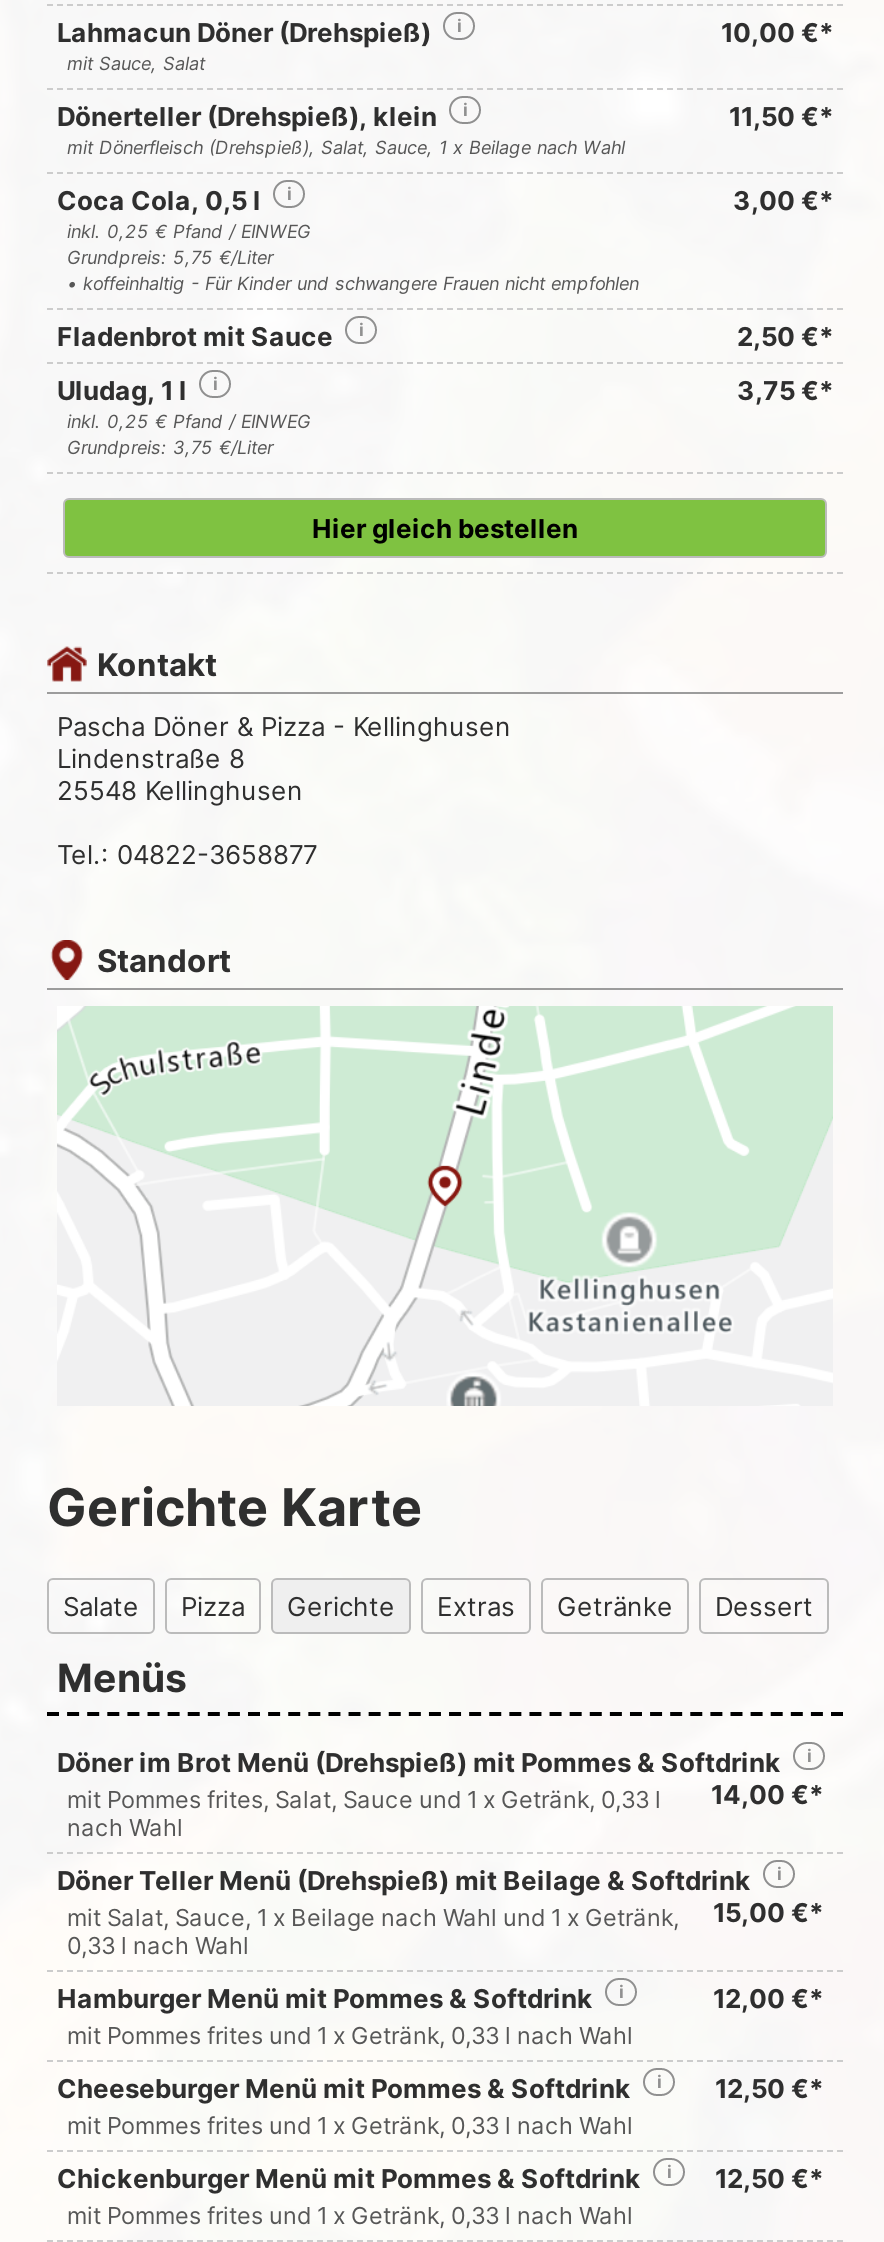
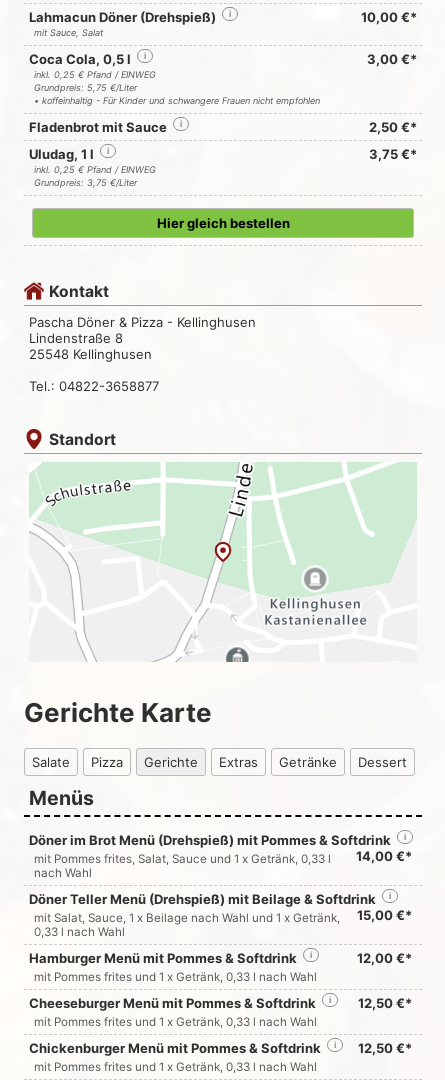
[57,99,833,157] Dönerteller (Drehspieß), klein | 11,50 €* | mit Dönerfleisch (Drehspieß), Salat, Sauce, 1 x Beilage nach Wahl -> none

